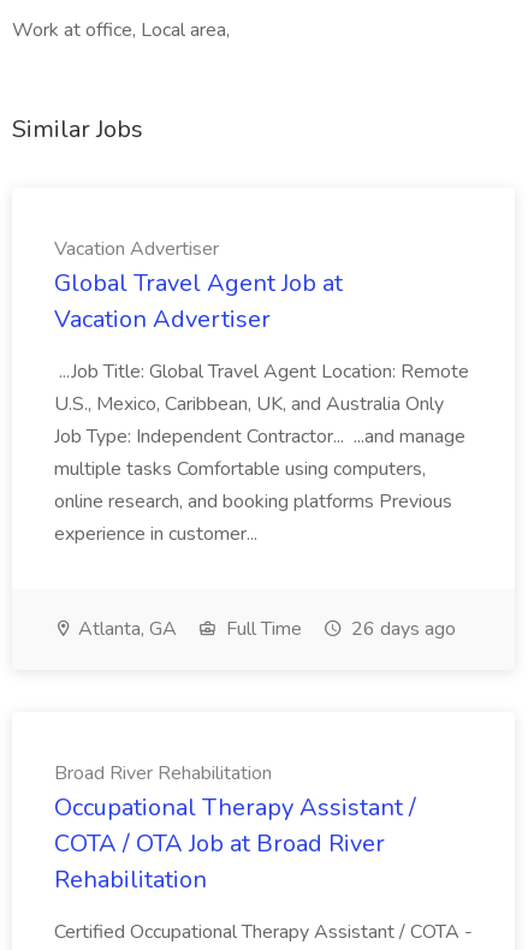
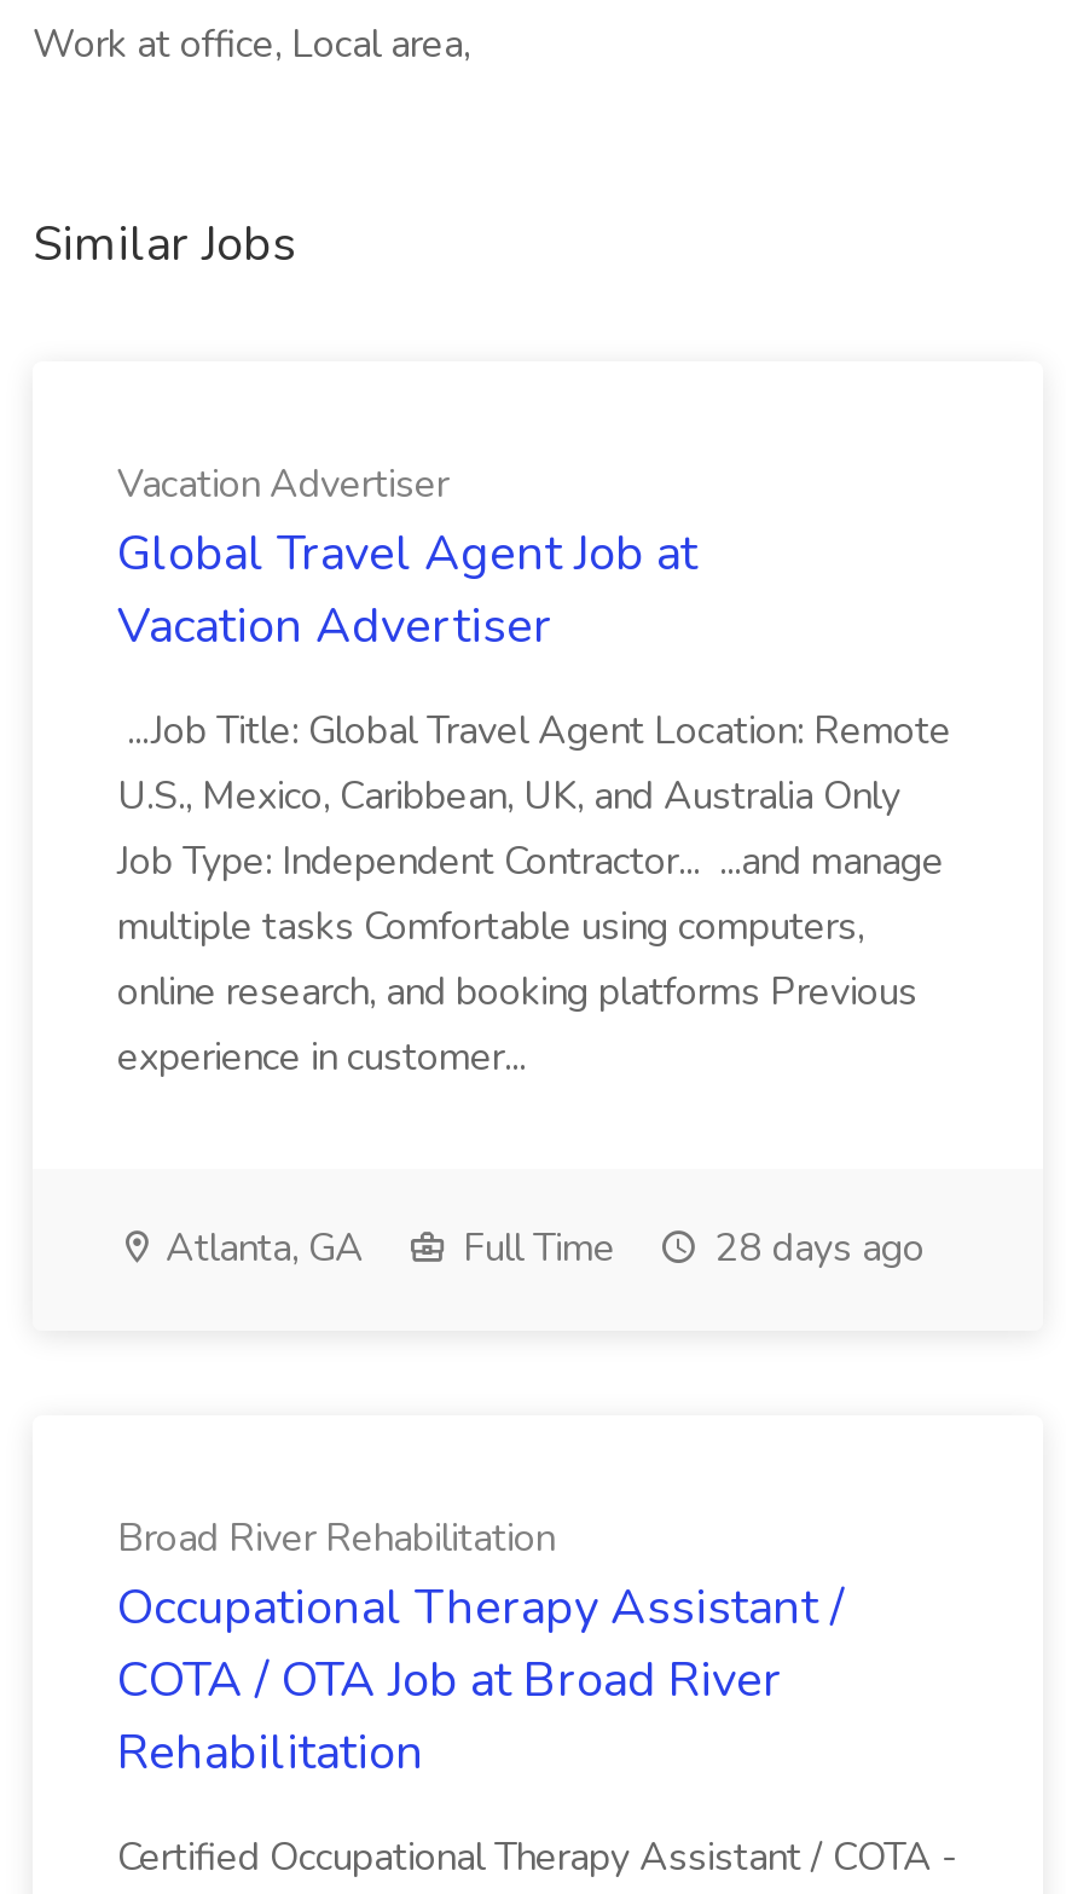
[73,616,456,642] Atlanta, GA Full Time 26 days ago -> [156,1222,925,1275] Atlanta, GA Full Time 28 days ago

